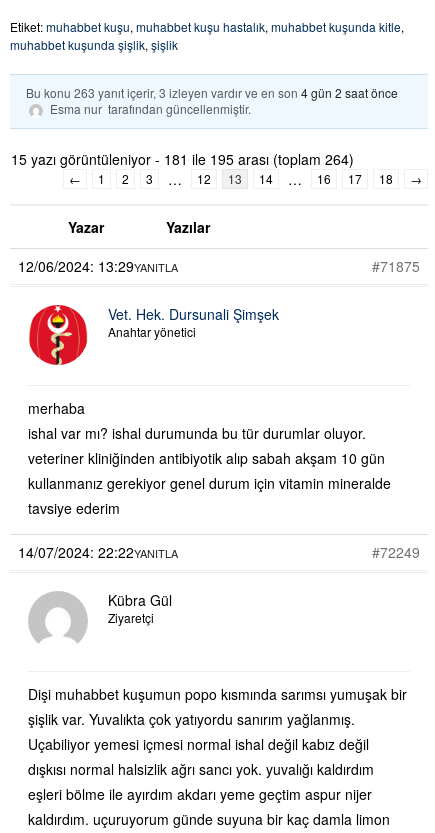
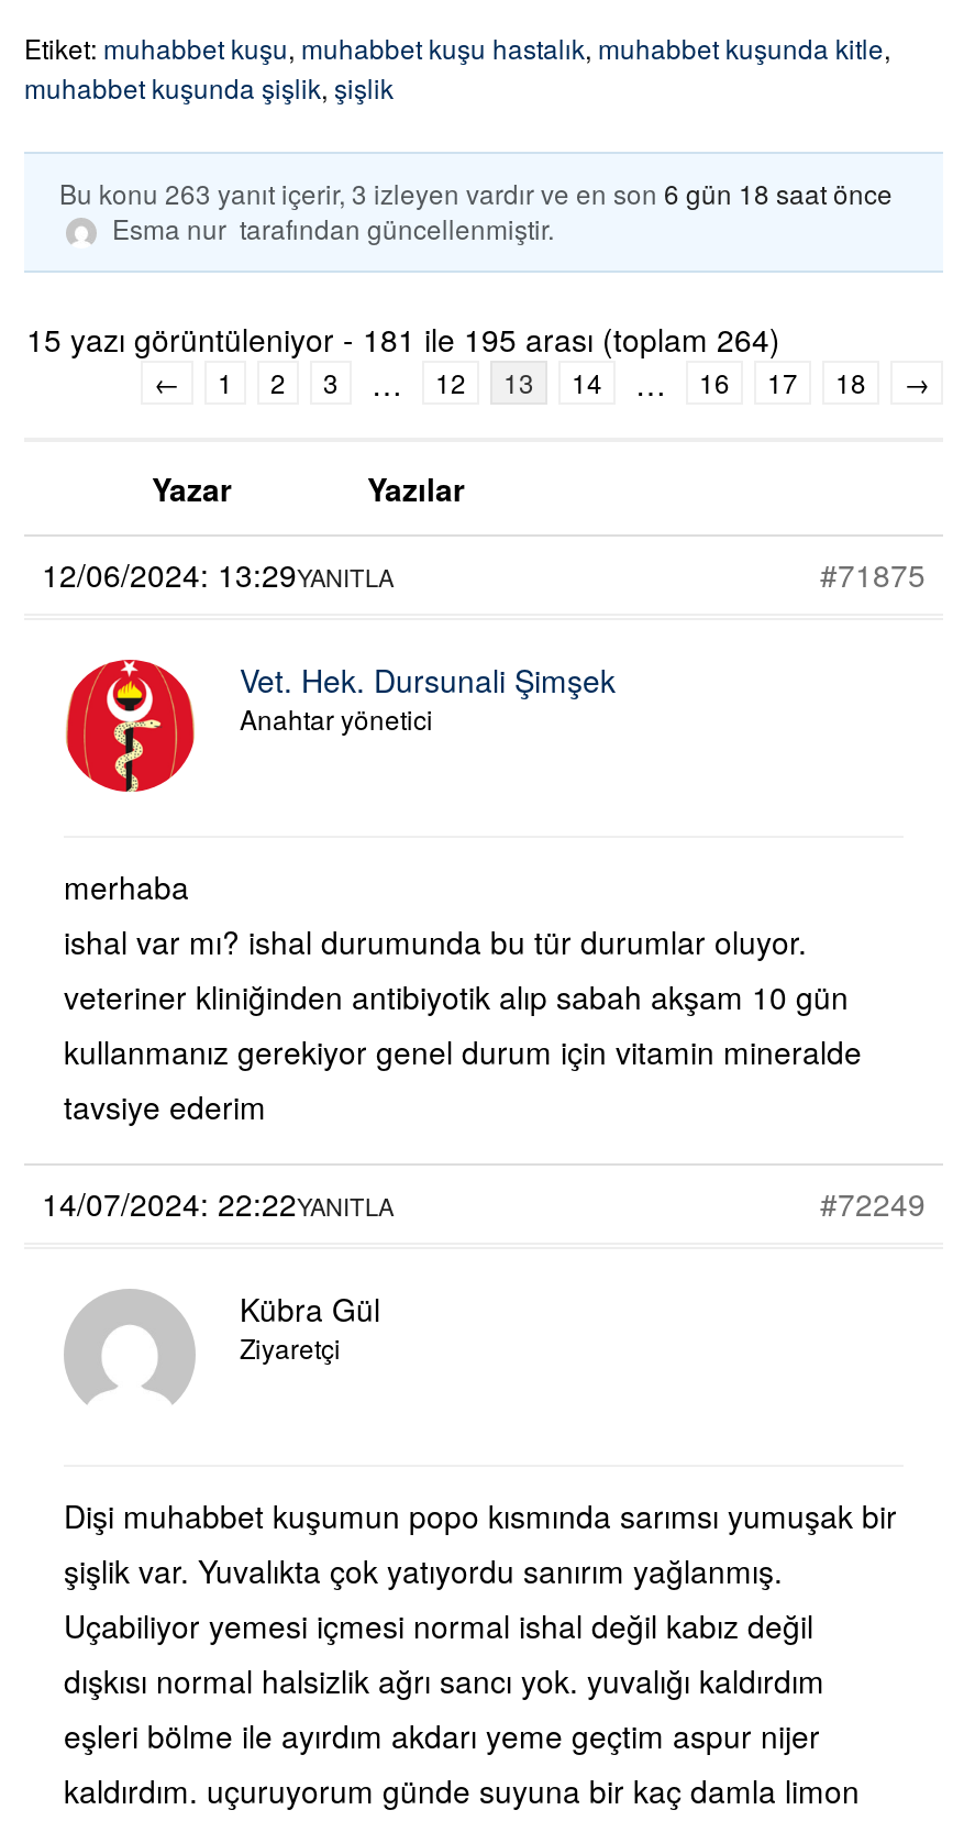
[26,84,398,101] Bu konu 263 yanıt içerir, 3 izleyen vardır ve en son 4 gün 2 saat önce -> [59,174,893,211] Bu konu 263 yanıt içerir, 3 izleyen vardır ve en son 6 gün 18 saat önce

